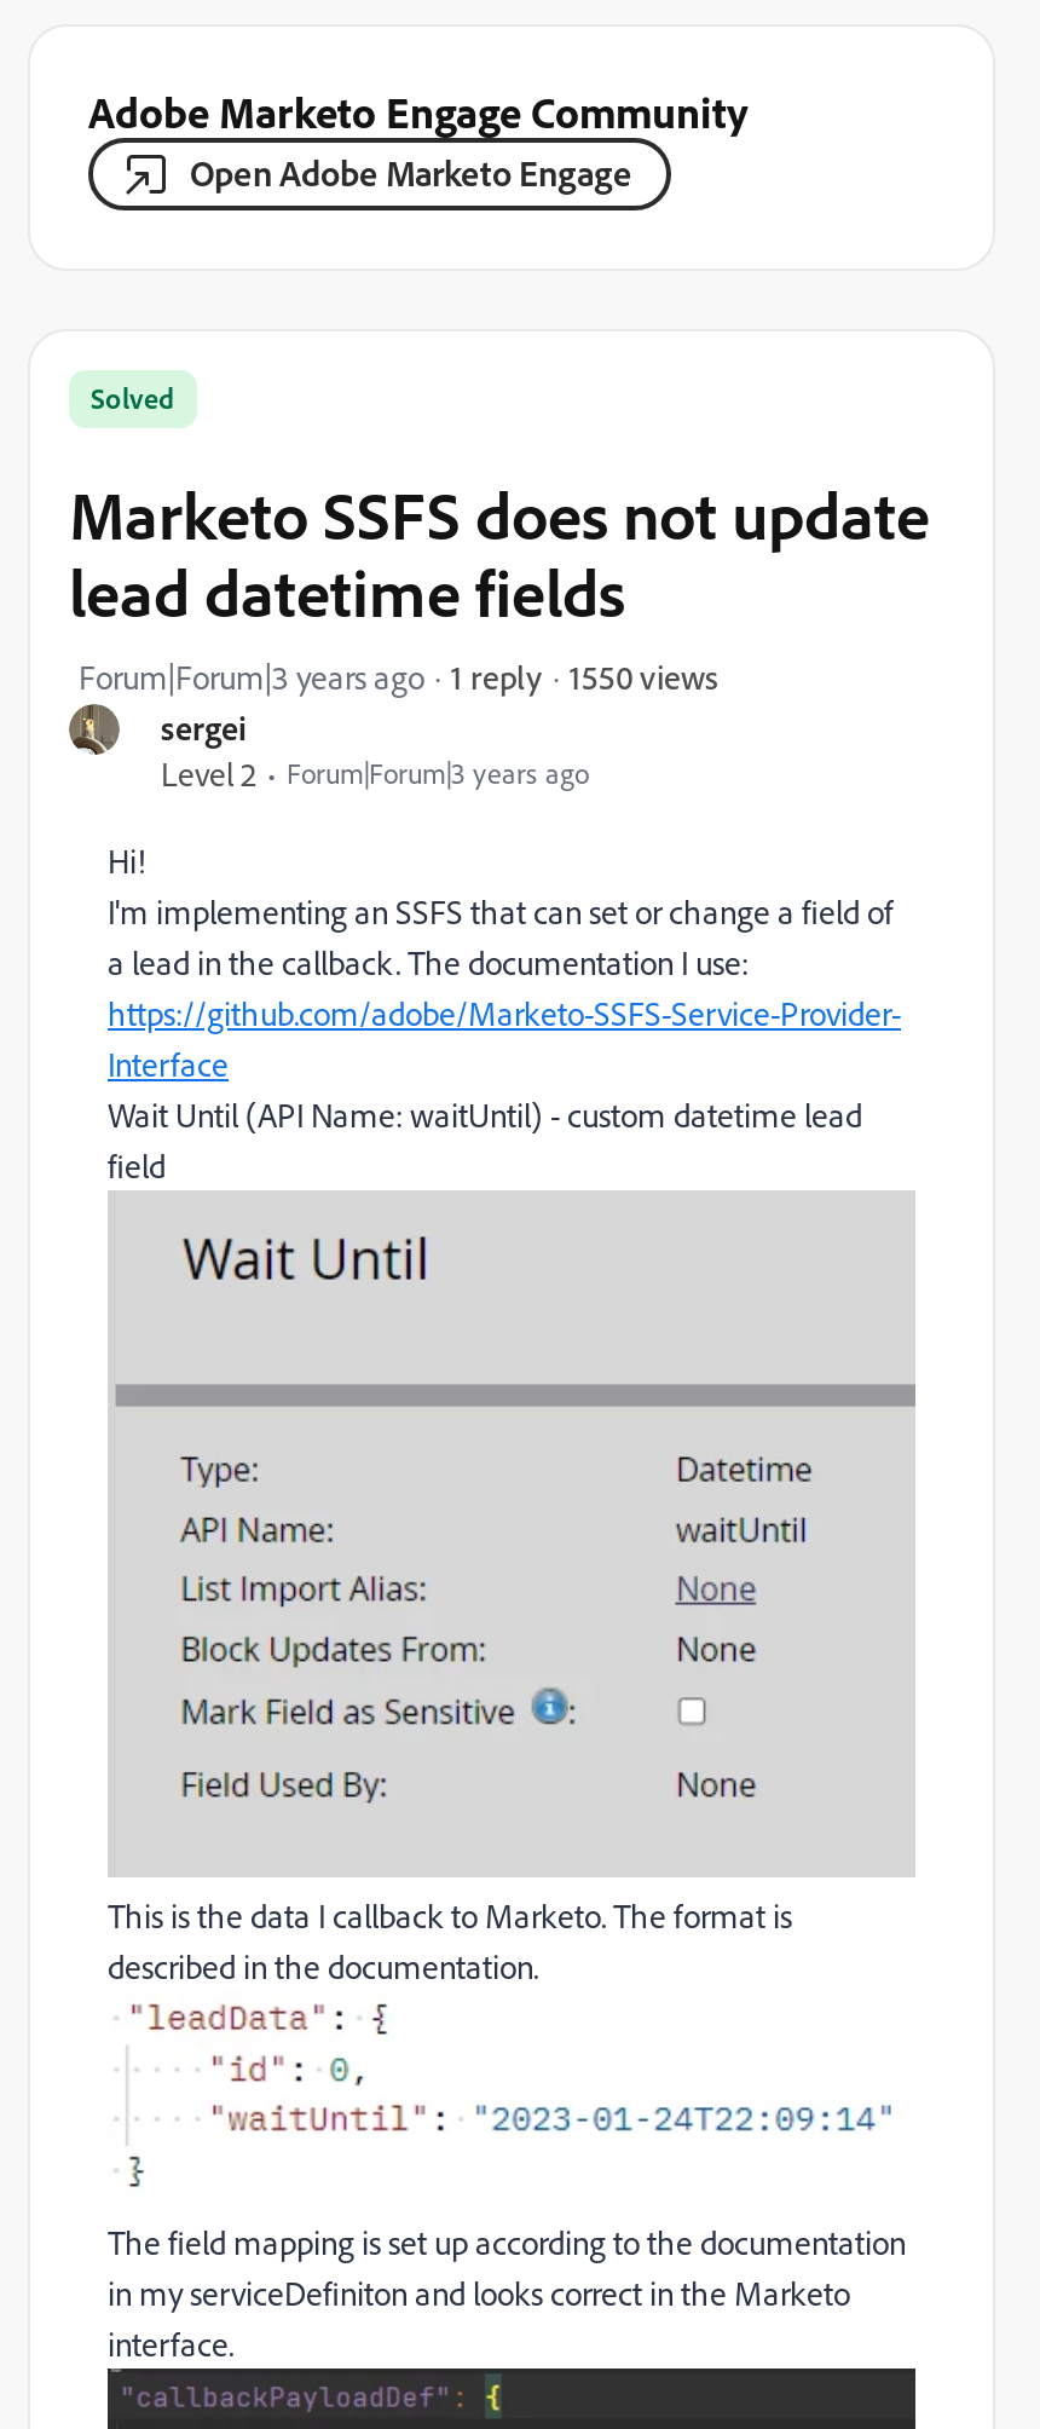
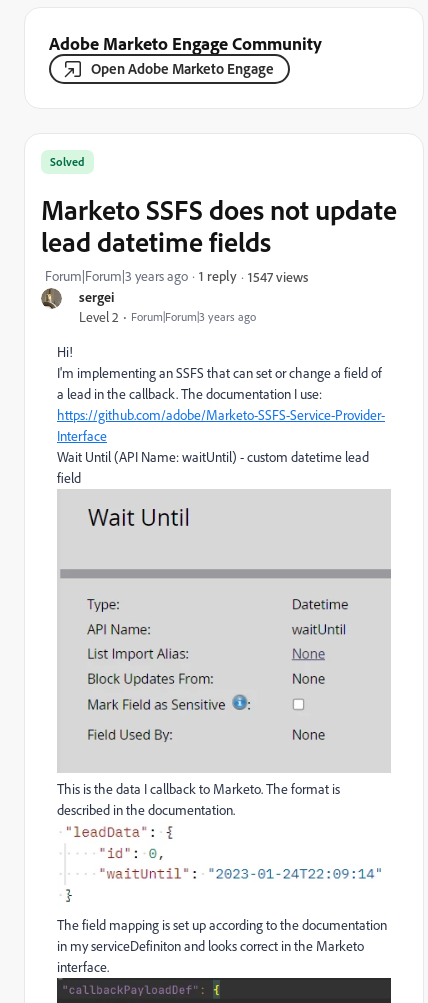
[570,654,717,696] 1550 views -> [248,267,308,284] 1547 views

